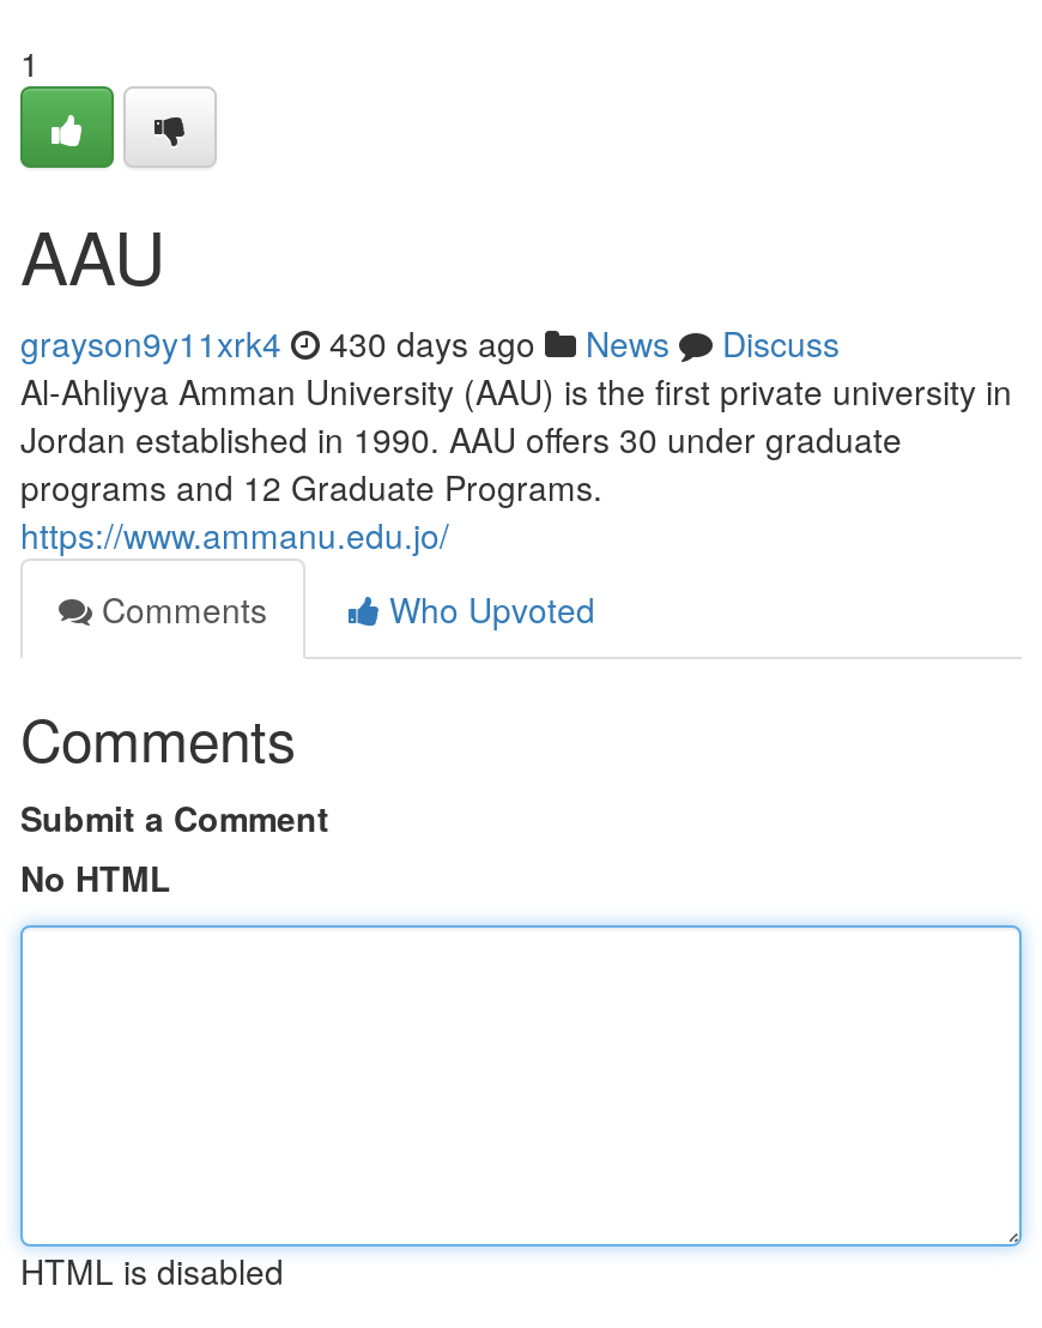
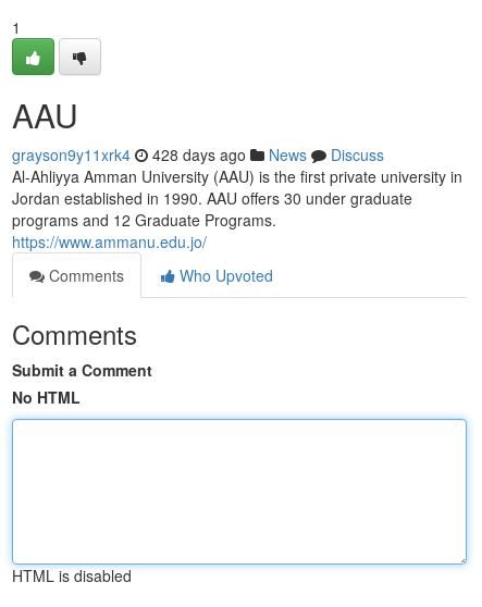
[20,319,840,367] grayson9y11xrk4 430 days ago News Discuss -> [12,144,384,165] grayson9y11xrk4 428 days ago News Discuss

